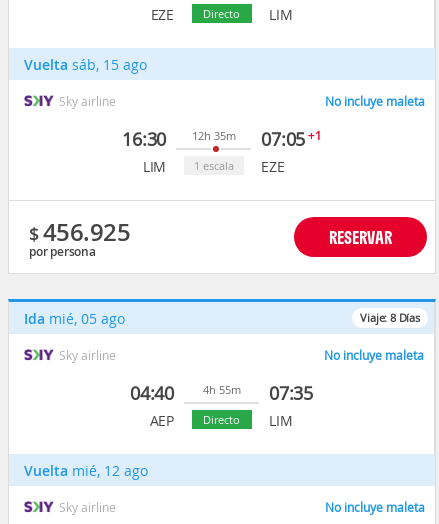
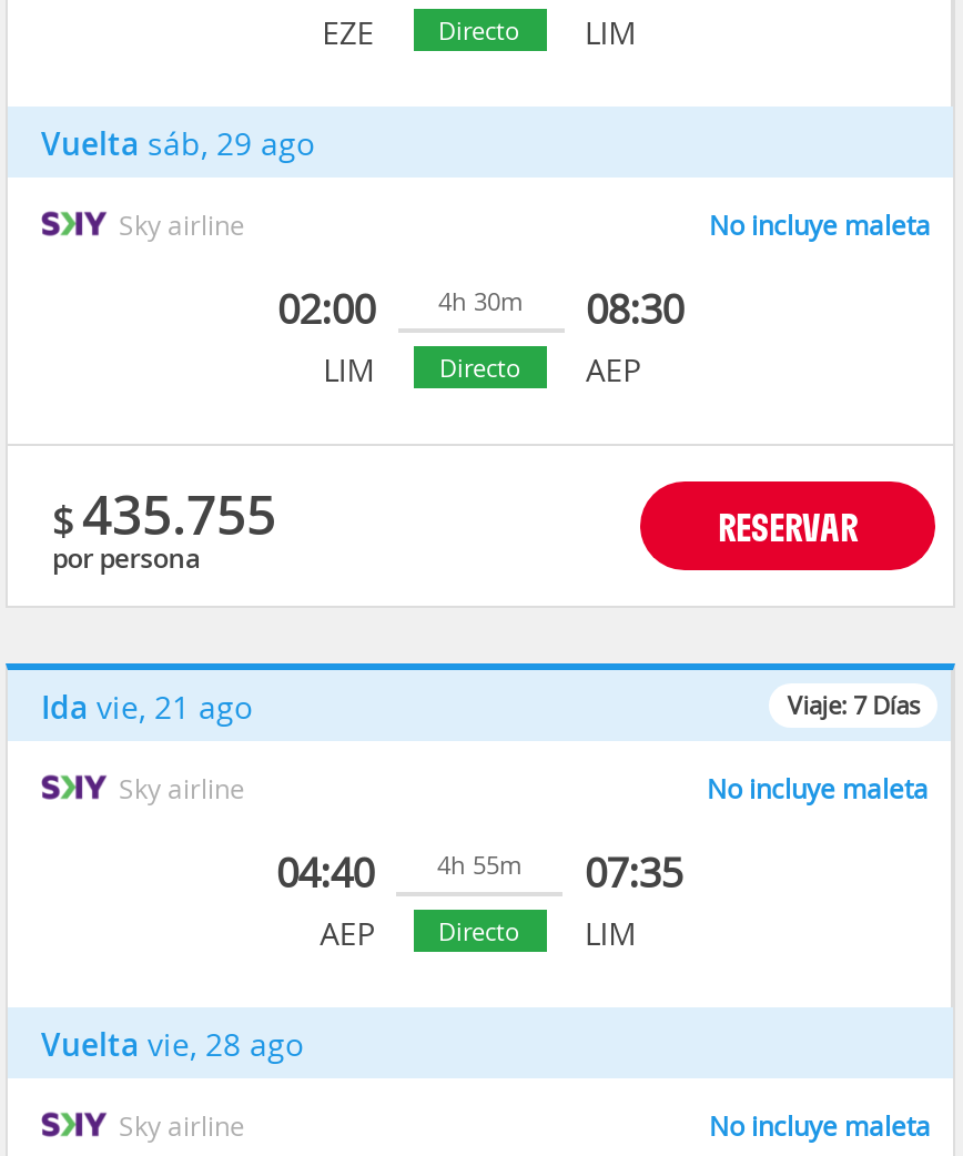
[24,55,147,74] Vuelta sáb, 15 ago -> [41,122,314,164] Vuelta sáb, 29 ago
[122,126,166,150] 16:30 -> [277,281,375,334] 02:00
[192,128,236,143] 12h 35m -> [438,284,523,317] 4h 30m
[261,126,322,175] 07:05 +1 | EZE -> [586,281,683,389] 08:30 | AEP
[194,158,234,173] 1 escala -> [439,351,521,384] Directo
[29,216,130,248] $ 456.925 -> [52,479,276,550] $ 435.755
[24,309,125,328] Ida mié, 05 ago -> [41,686,252,728] Ida vie, 21 ago
[360,310,420,325] Viaje: 8 Días -> [787,688,919,721] Viaje: 7 Días
[24,461,148,480] Vuelta mié, 12 ago -> [41,1023,303,1065] Vuelta vie, 28 ago

